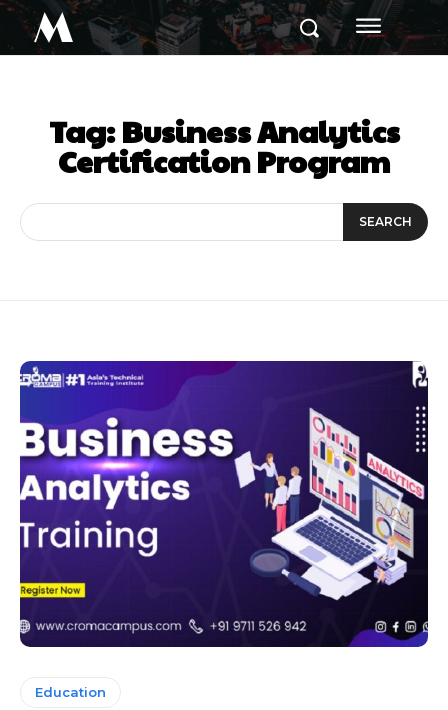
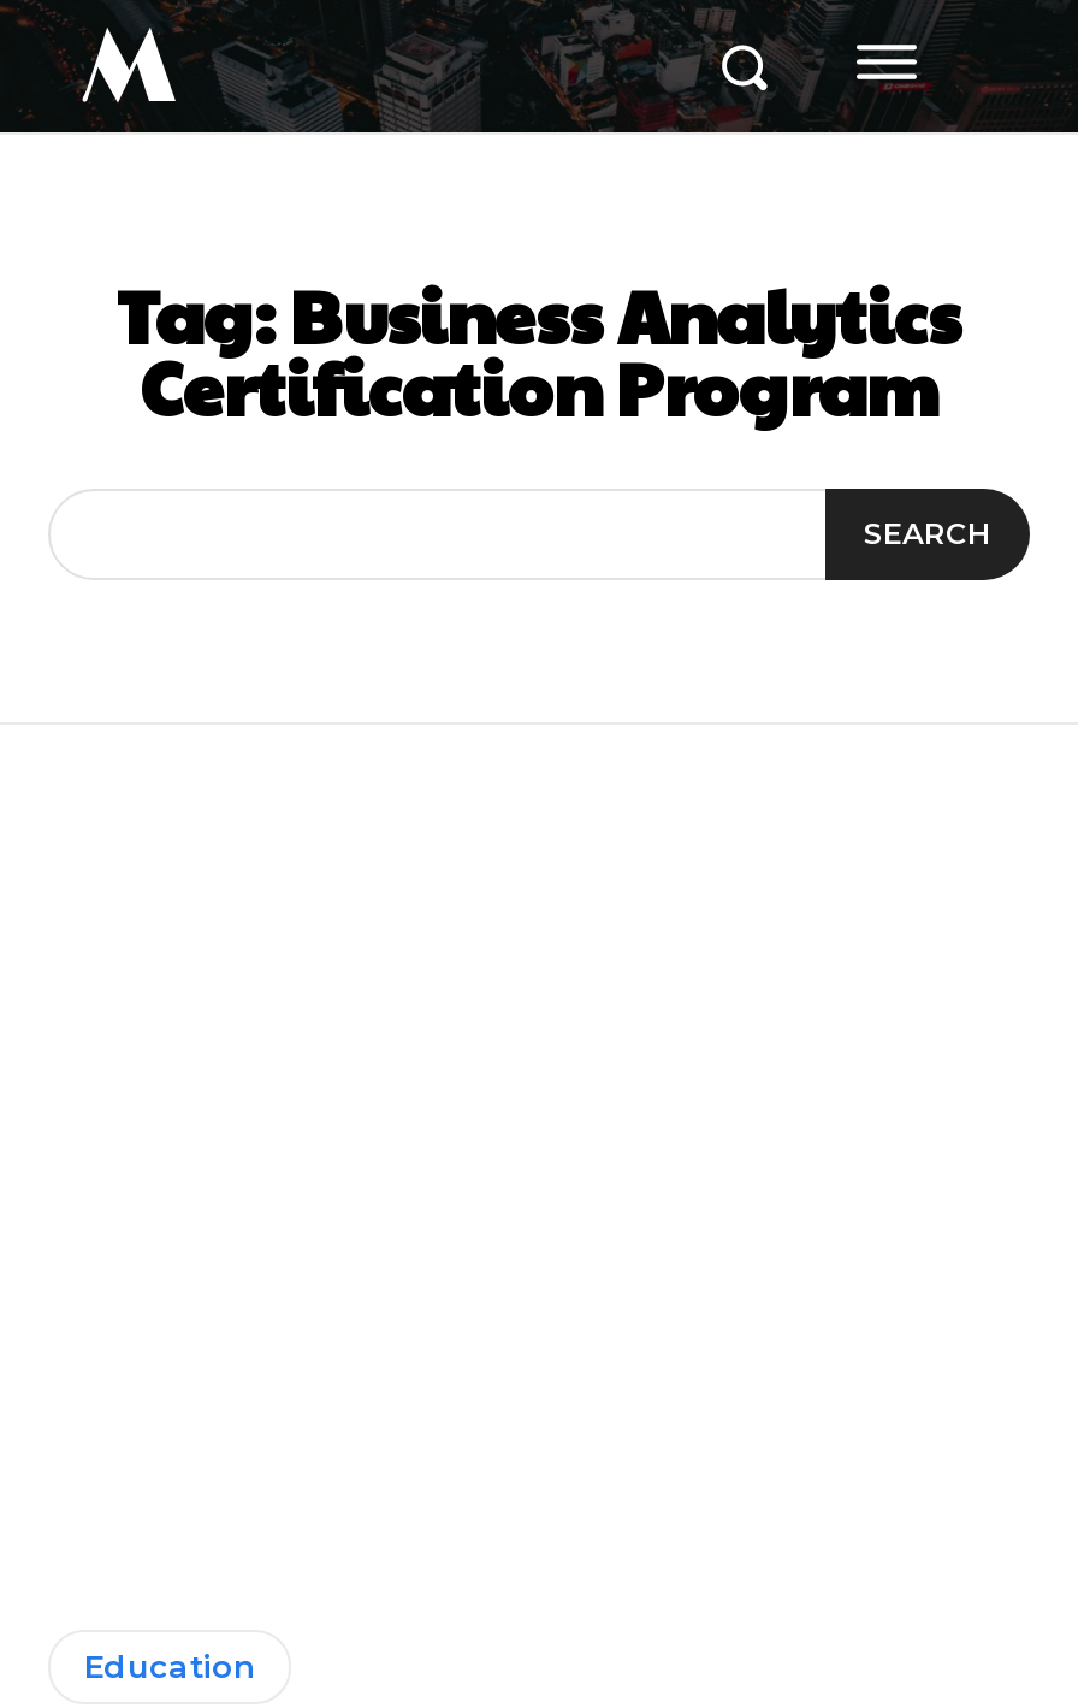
[19,360,429,648] [image] -> none

